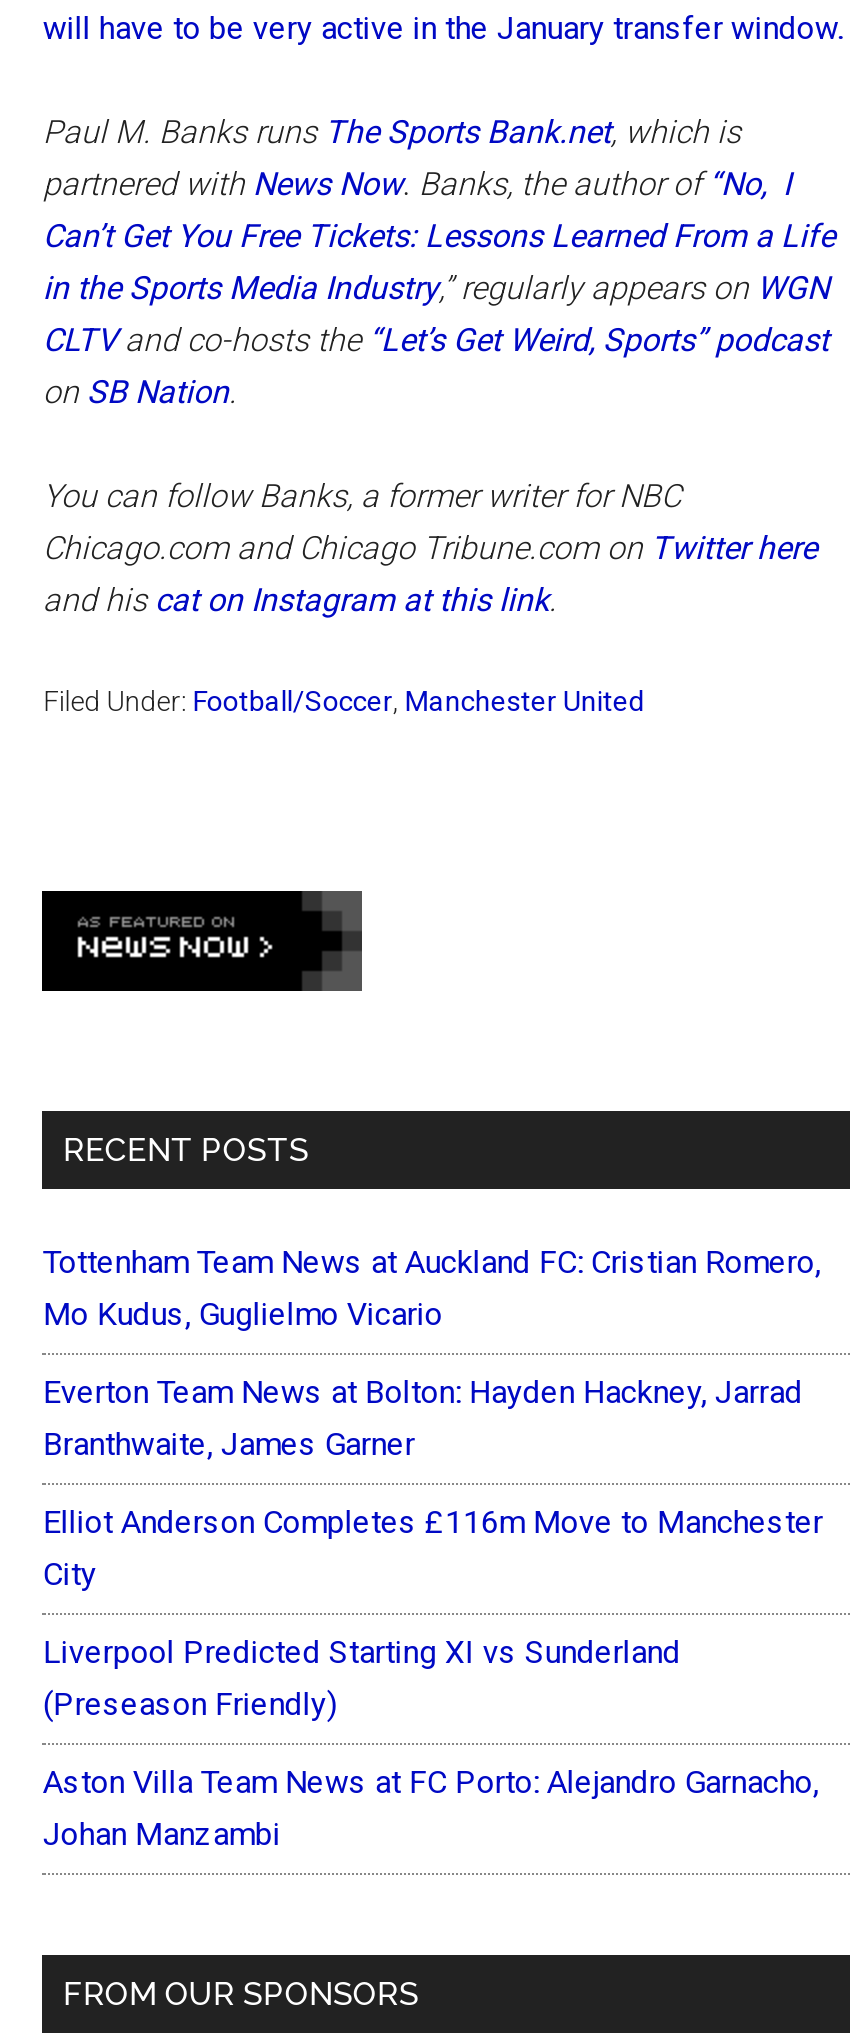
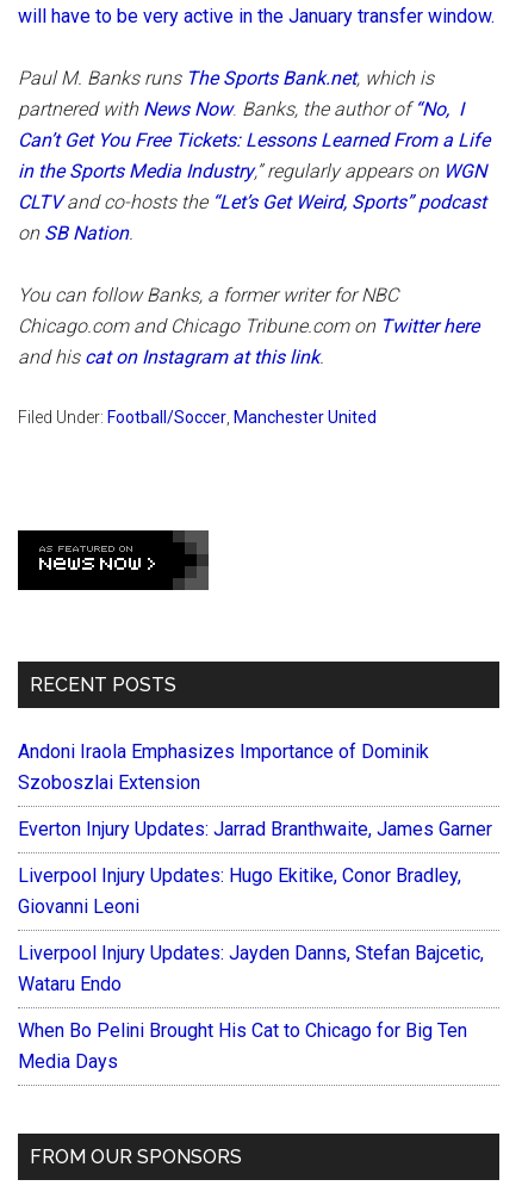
[43,1242,821,1332] Tottenham Team News at Auckland FC: Cristian Romero, | Mo Kudus, Guglielmo Vicario -> [18,740,430,794] Andoni Iraola Emphasizes Importance of Dominik | Szoboszlai Extension
[43,1372,803,1462] Everton Team News at Bolton: Hayden Hackney, Jarrad | Branthwaite, James Garner -> [18,818,493,840] Everton Injury Updates: Jarrad Branthwaite, James Garner
[43,1502,823,1592] Elliot Anderson Completes £116m Move to Manchester | City -> [18,864,462,918] Liverpool Injury Updates: Hugo Ekitike, Conor Bradley, | Giovanni Leoni
[43,1632,681,1722] Liverpool Predicted Starting XI vs Sunderland | (Preseason Friendly) -> [18,942,484,995] Liverpool Injury Updates: Jayden Danns, Stefan Bajcetic, | Wataru Endo
[43,1762,819,1852] Aston Villa Team News at FC Porto: Alejandro Garnacho, | Johan Manzambi -> [18,1019,468,1073] When Bo Pelini Brought His Cat to Chicago for Big Ten | Media Days

